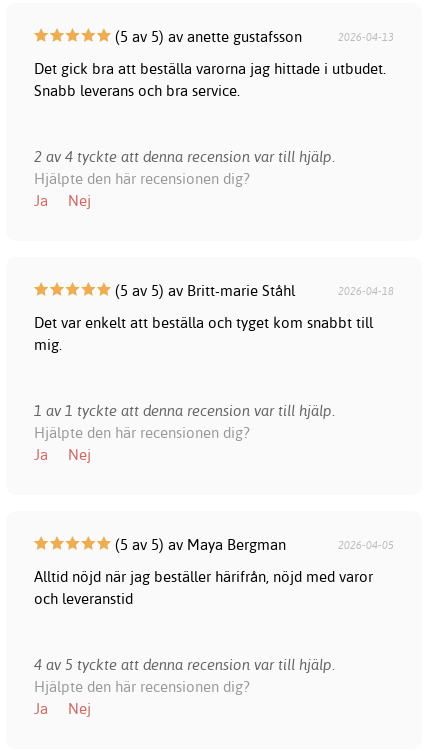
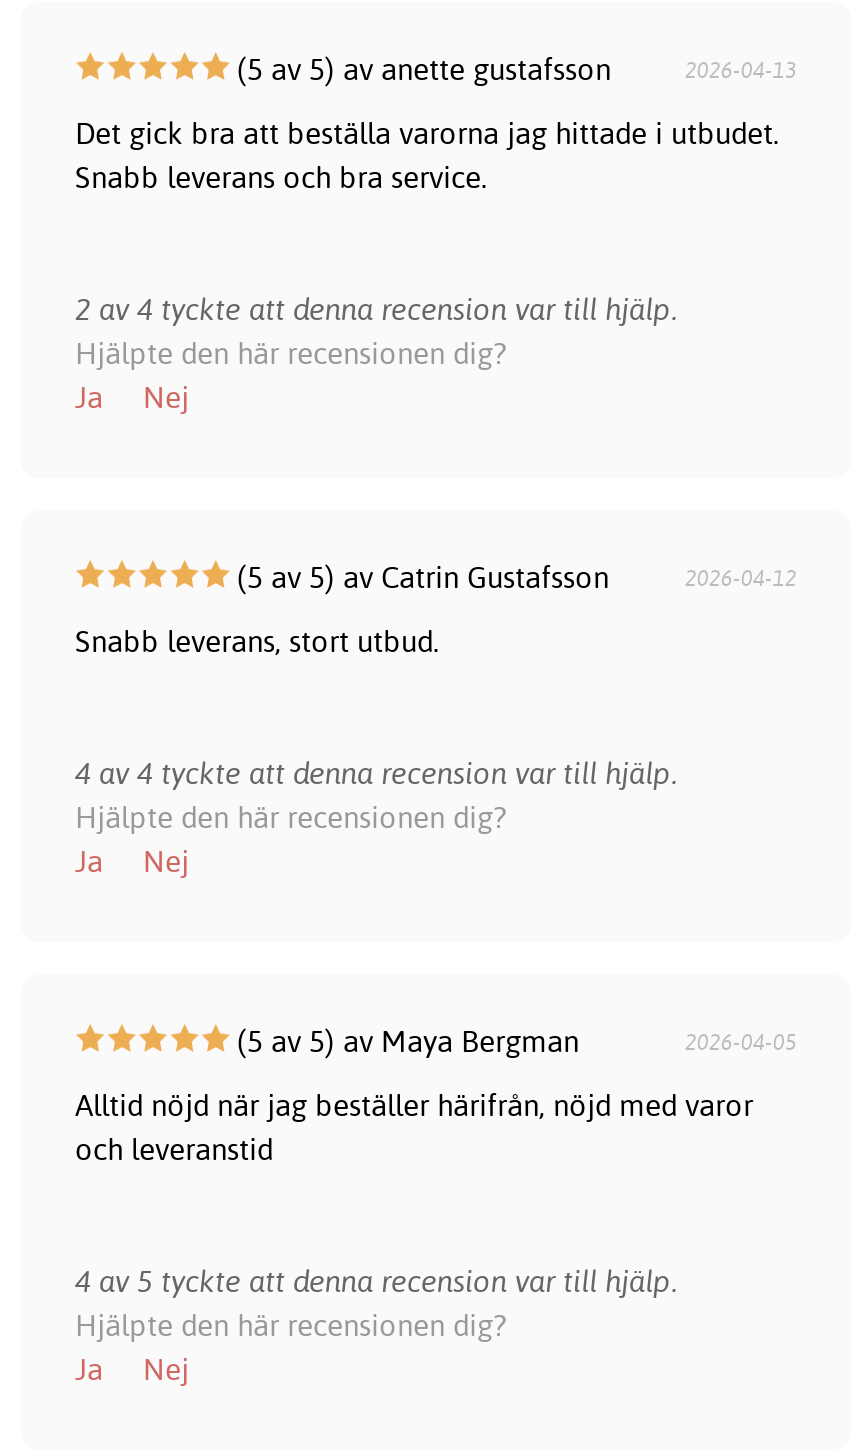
[110,281,394,300] (5 av 5) av Britt-marie Ståhl | 2026-04-18 -> [229,558,797,596] (5 av 5) av Catrin Gustafsson | 2026-04-12
[33,313,372,354] Det var enkelt att beställa och tyget kom snabbt till | mig. -> [75,622,439,660] Snabb leverans, stort utbud.
[33,401,334,420] 1 av 1 tyckte att denna recension var till hjälp. -> [75,754,677,792] 4 av 4 tyckte att denna recension var till hjälp.

